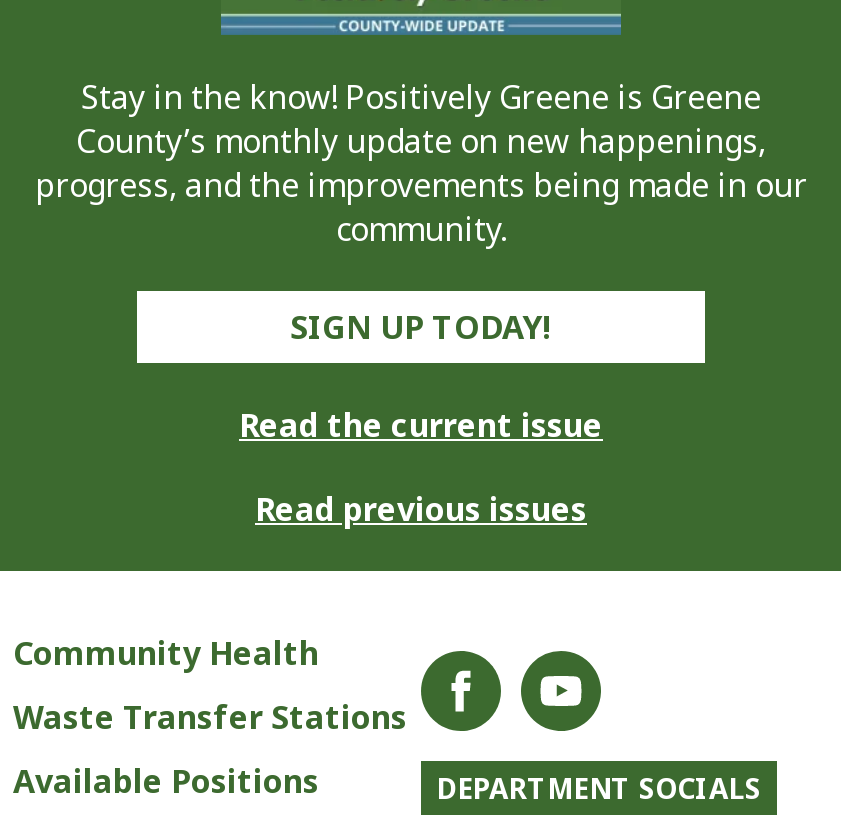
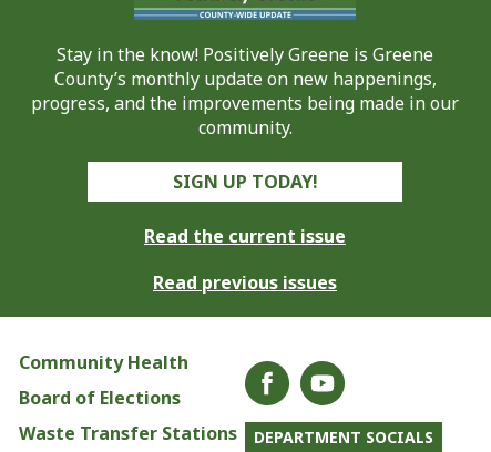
none -> [19,385,181,409] Board of Elections
moved [13,695,407,739] -> [19,420,237,445]: Waste Transfer Stations
[13,759,319,803] Available Positions -> none

